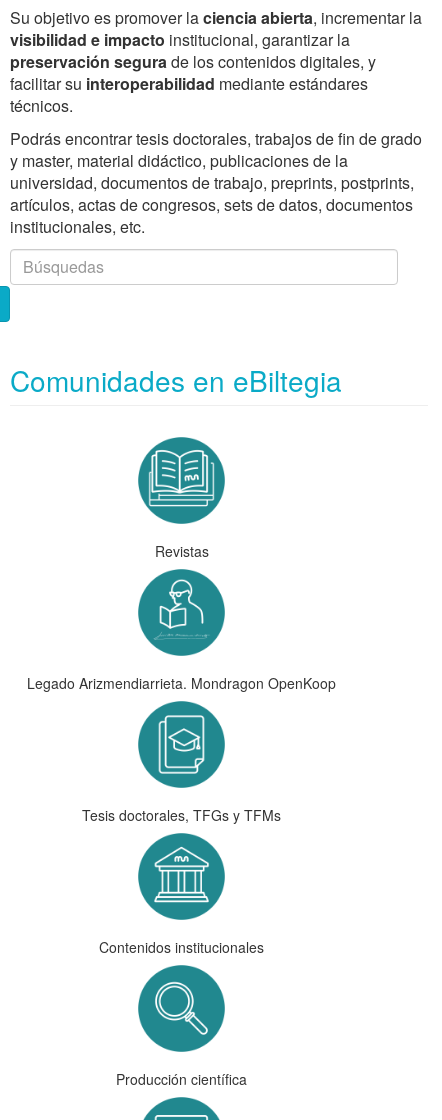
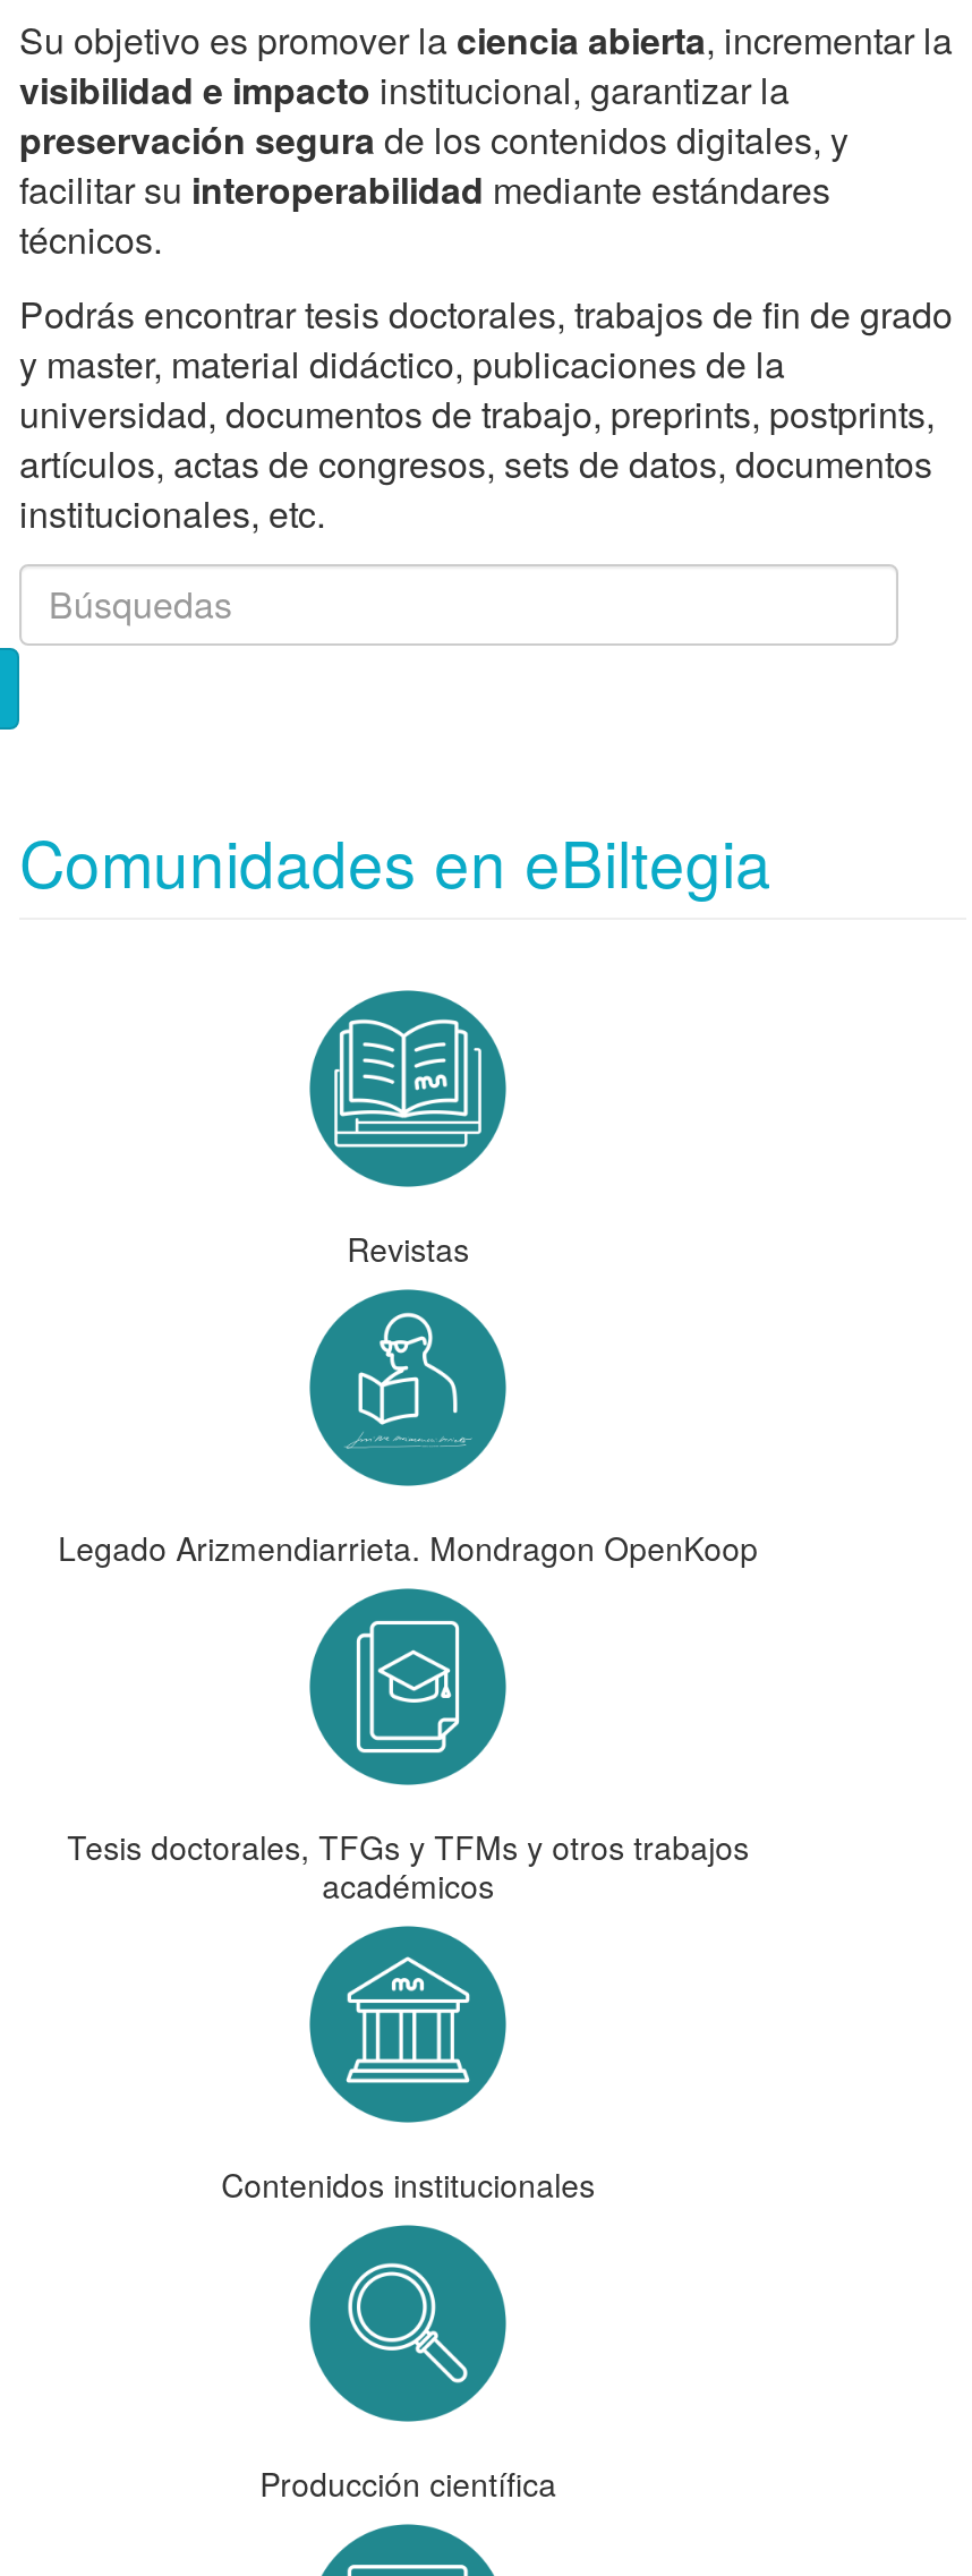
[82,805,281,825] Tesis doctorales, TFGs y TFMs -> [67,1823,749,1907] Tesis doctorales, TFGs y TFMs y otros trabajos | académicos

